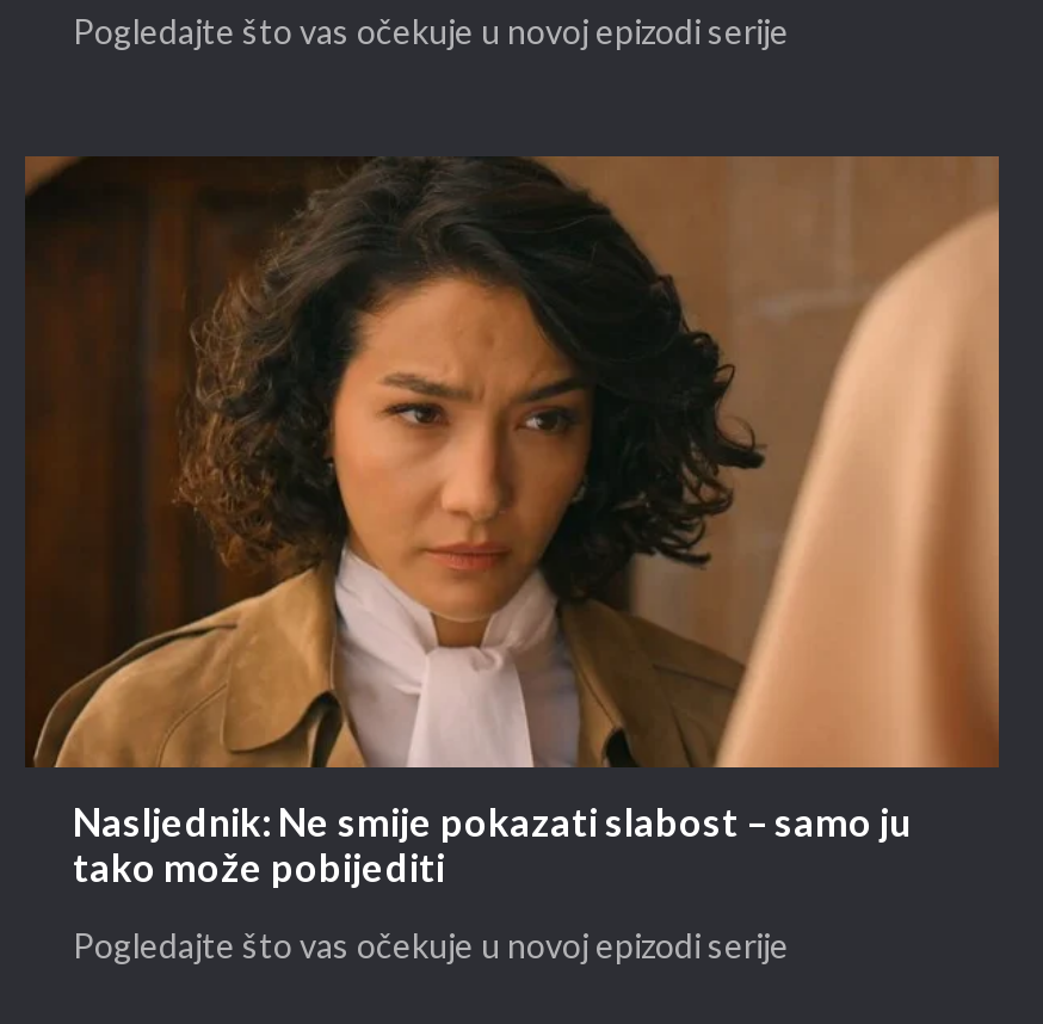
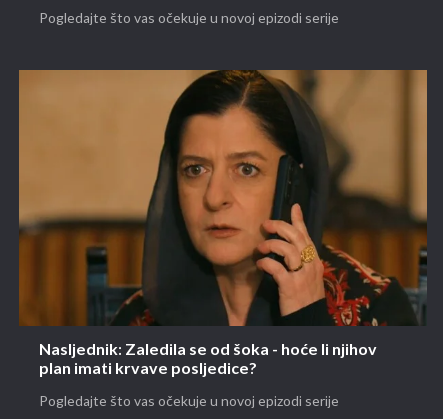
[25,155,1001,895] [image] | Nasljednik: Ne smije pokazati slabost – samo ju | tako može pobijediti -> [18,69,427,379] [image] | Nasljednik: Zaledila se od šoka - hoće li njihov | plan imati krvave posljedice?

